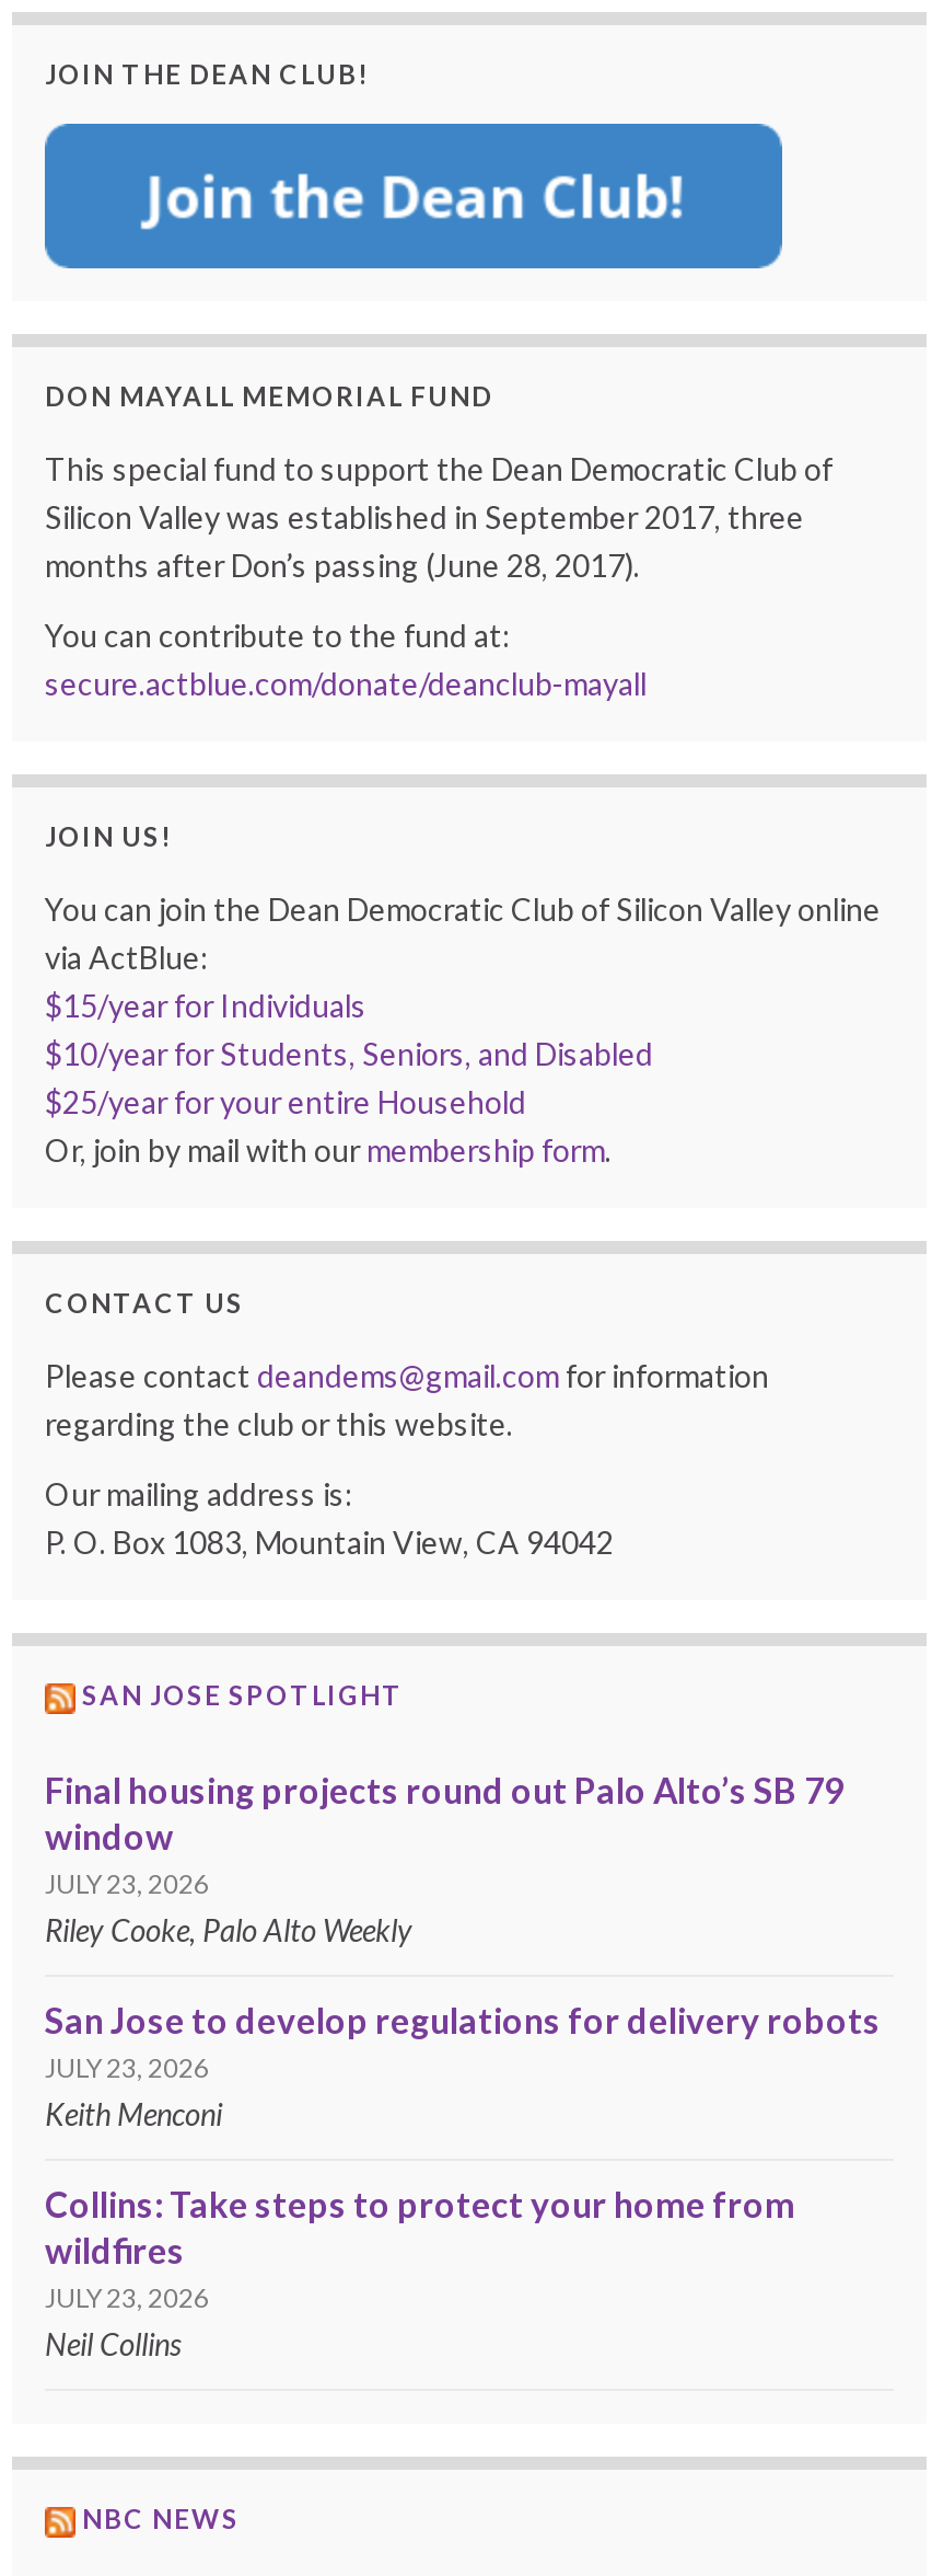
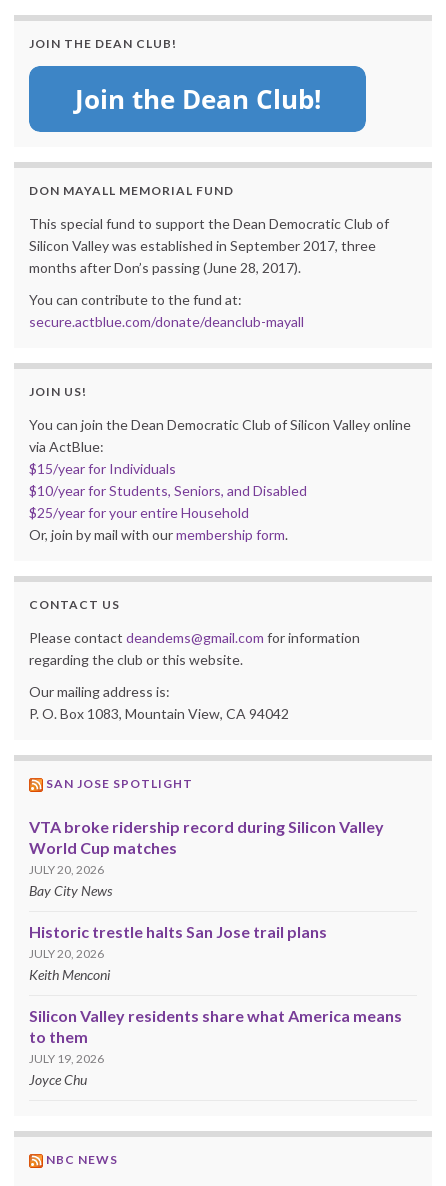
[45,1769,843,1949] Final housing projects round out Palo Alto’s SB 79 | window | JULY 23, 2026 | Riley Cooke, Palo Alto Weekly -> [29,817,384,899] VTA broke ridership record during Silicon Valley | World Cup matches | JULY 20, 2026 | Bay City News
[45,1999,881,2085] San Jose to develop regulations for delivery robots | JULY 23, 2026 -> [29,922,327,961] Historic trestle halts San Jose trail plans | JULY 20, 2026
[45,2183,795,2363] Collins: Take steps to protect your home from | wildfires | JULY 23, 2026 | Neil Collins -> [29,1006,402,1088] Silicon Valley residents share what America means | to them | JULY 19, 2026 | Joyce Chu

